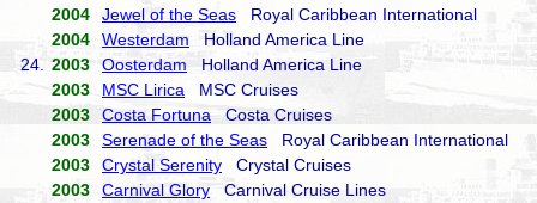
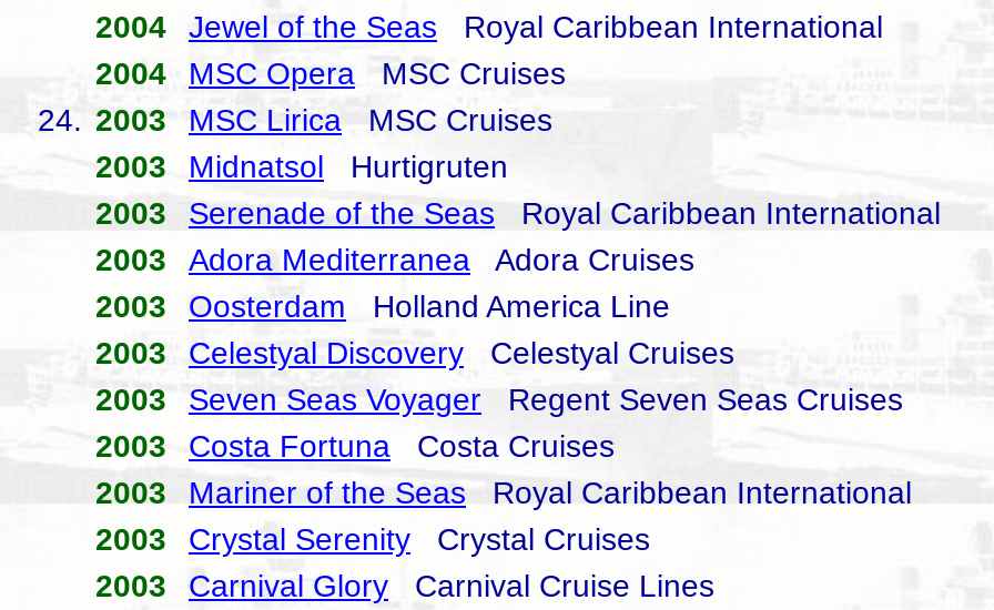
[102,30,364,49] Westerdam Holland America Line -> [189,55,566,91] MSC Opera MSC Cruises
none -> [95,149,694,324] 2003 | Midnatsol Hurtigruten | 2003 | 2003 | Adora Mediterranea Adora Cruises | 2003
moved [102,80,298,99] -> [189,102,552,138]: MSC Lirica MSC Cruises
none -> [95,335,903,417] Celestyal Discovery Celestyal Cruises | 2003 | Seven Seas Voyager Regent Seven Seas Cruises
moved [102,130,508,149] -> [189,195,941,231]: Serenade of the Seas Royal Caribbean International
none -> [189,475,912,510] Mariner of the Seas Royal Caribbean International

